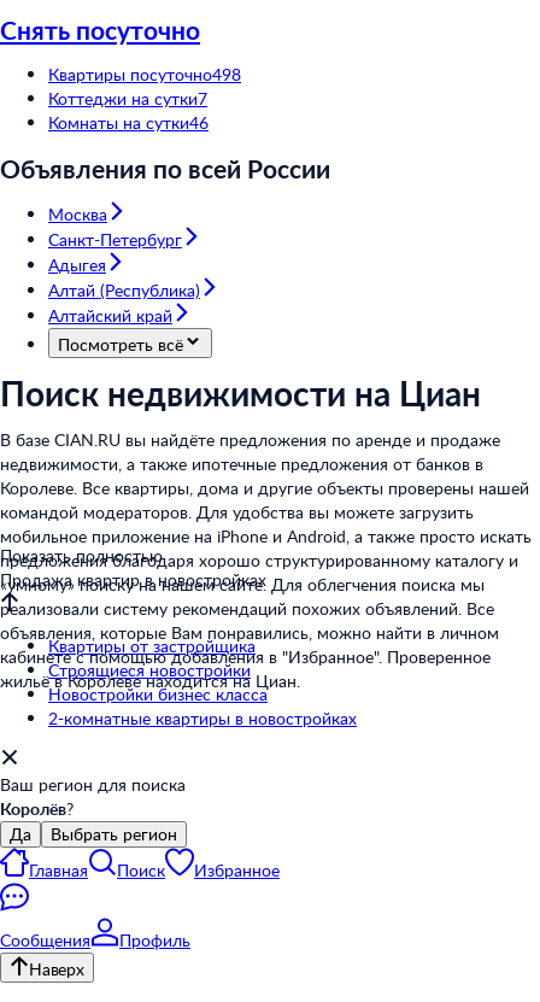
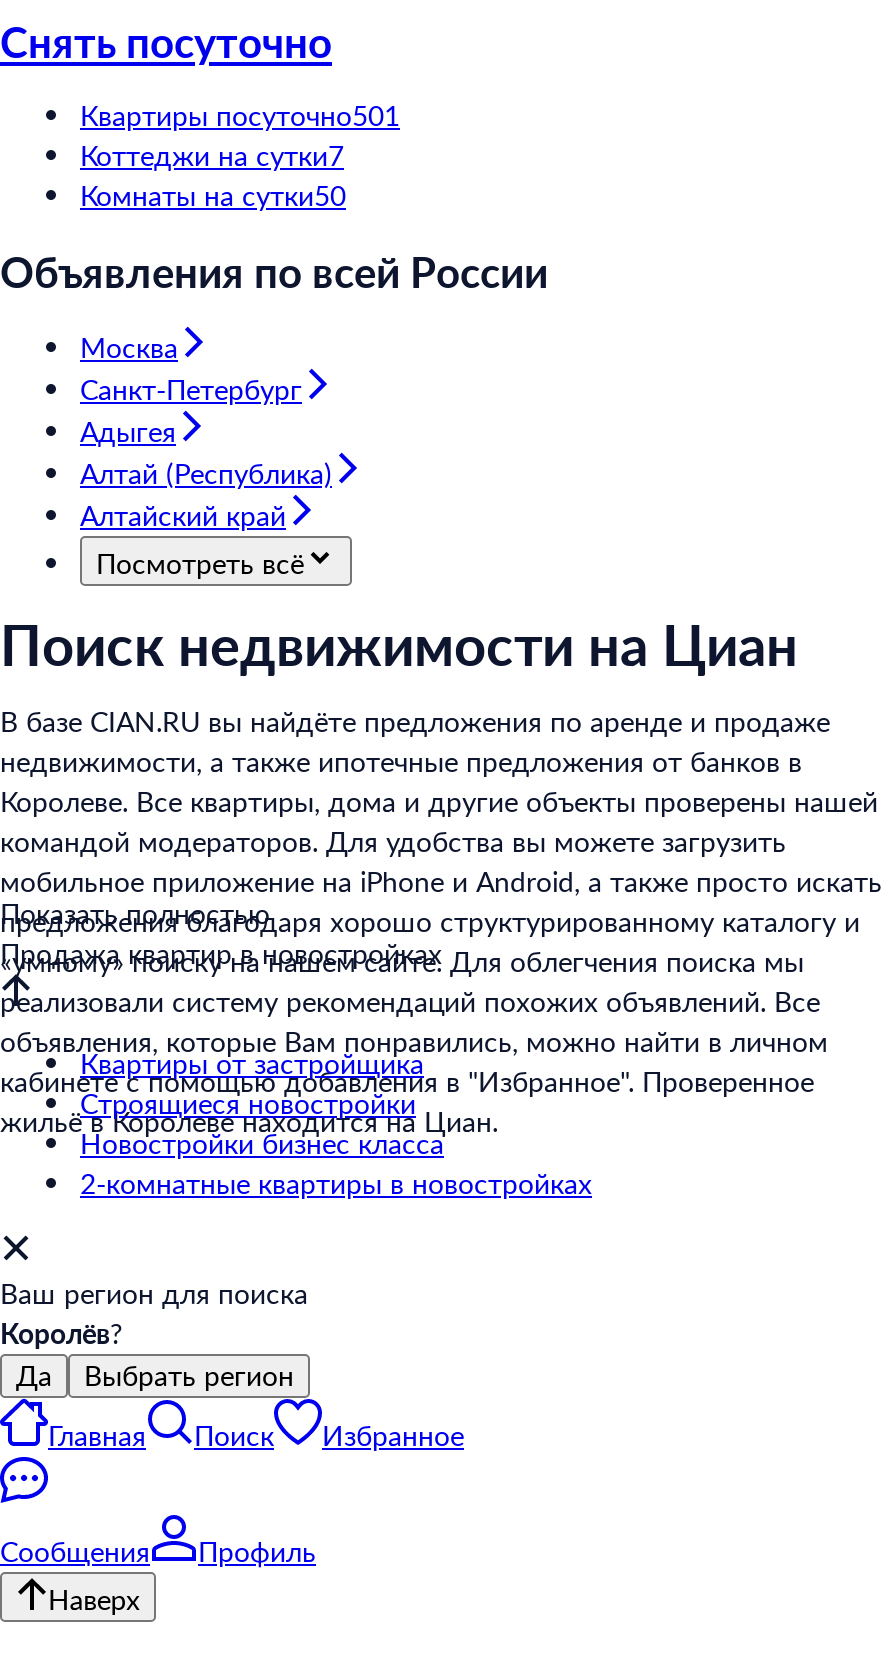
[48,63,241,86] Квартиры посуточно498 -> [80,97,400,135] Квартиры посуточно501
[48,112,209,134] Комнаты на сутки46 -> [80,177,346,215] Комнаты на сутки50

